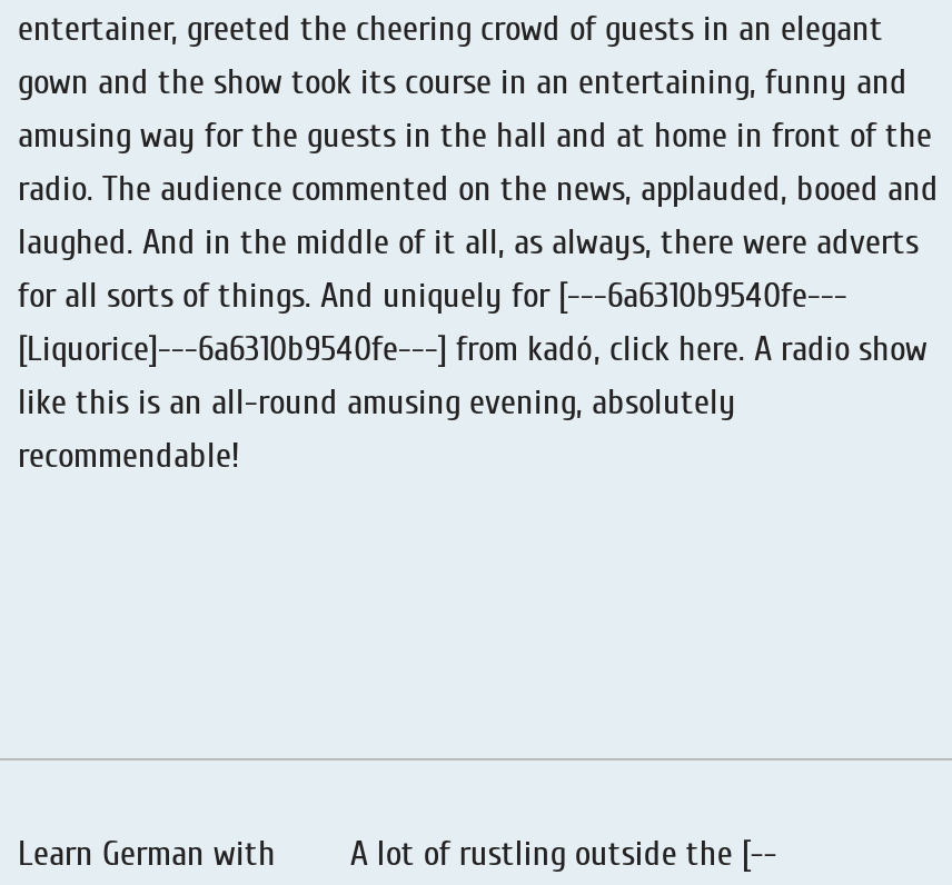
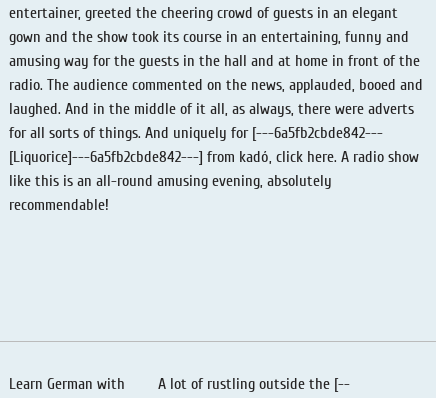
[18,276,847,316] for all sorts of things. And uniquely for [---6a6310b9540fe--- -> [9,124,383,142] for all sorts of things. And uniquely for [---6a5fb2cbde842---
[18,330,928,370] [Liquorice]---6a6310b9540fe---] from kadó, click here. A radio show -> [9,148,419,166] [Liquorice]---6a5fb2cbde842---] from kadó, click here. A radio show

